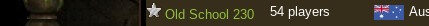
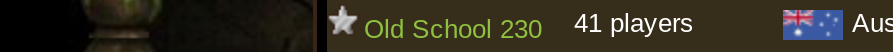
[164,4,329,22] Old School 230 54 players -> [364,8,694,44] Old School 230 41 players

